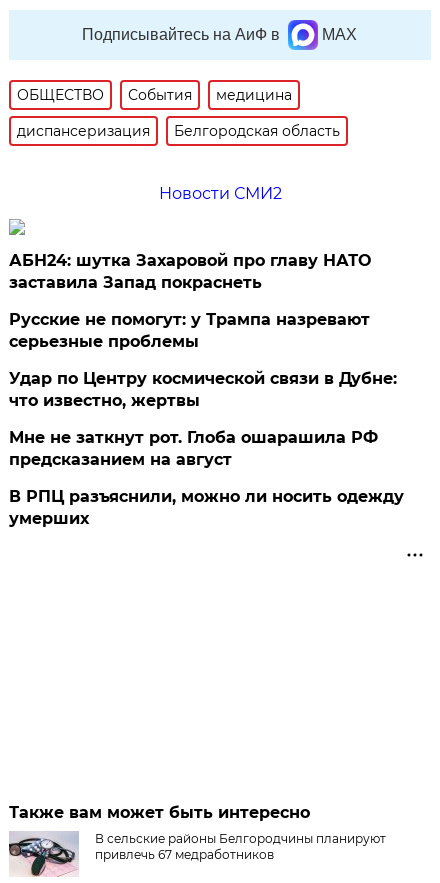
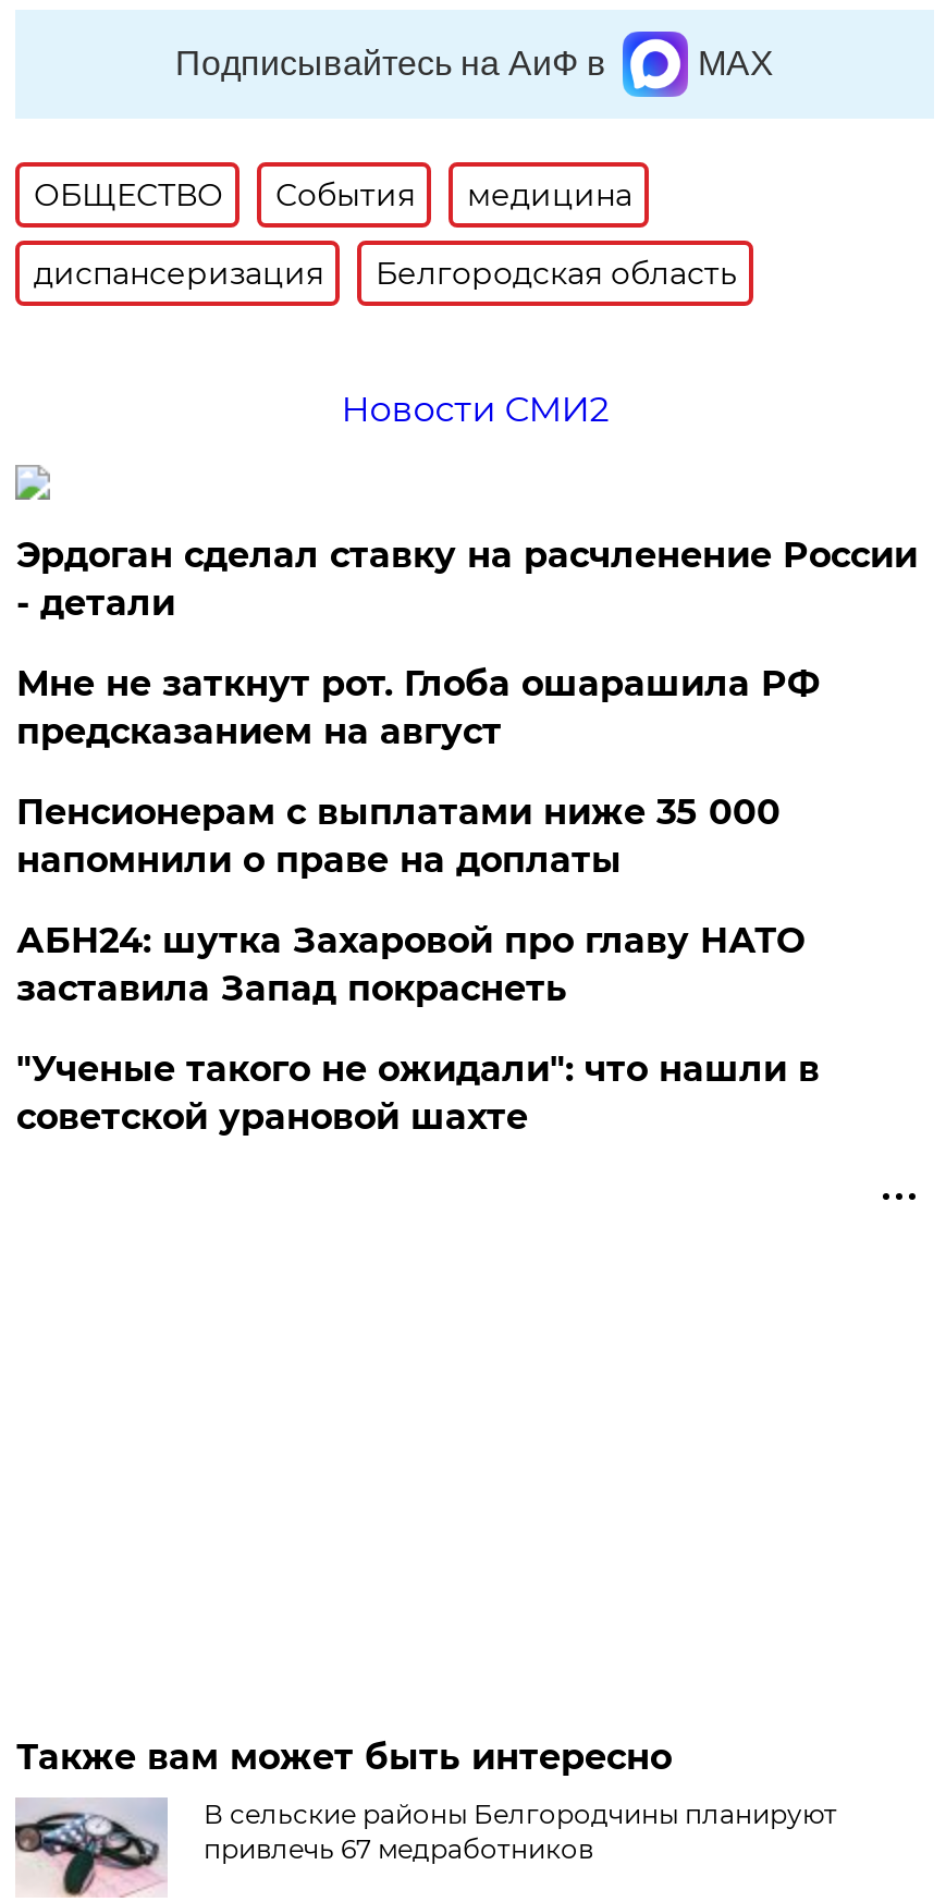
none -> [16,535,917,881] Эрдоган сделал ставку на расчленение России | - детали | Пенсионерам с выплатами ниже 35 000 | напомнили о праве на доплаты
moved [9,251,371,292] -> [16,920,804,1009]: АБН24: шутка Захаровой про главу НАТО | заставила Запад покраснеть
[9,310,404,528] Русские не помогут: у Трампа назревают | серьезные проблемы | Удар по Центру космической связи в Дубне: | что известно, жертвы | В РПЦ разъяснили, можно ли носить одежду | умерших -> [16,1048,820,1138] "Ученые такого не ожидали": что нашли в | советской урановой шахте
moved [9,428,378,469] -> [16,663,820,752]: Мне не заткнут рот. Глоба ошарашила РФ | предсказанием на август

